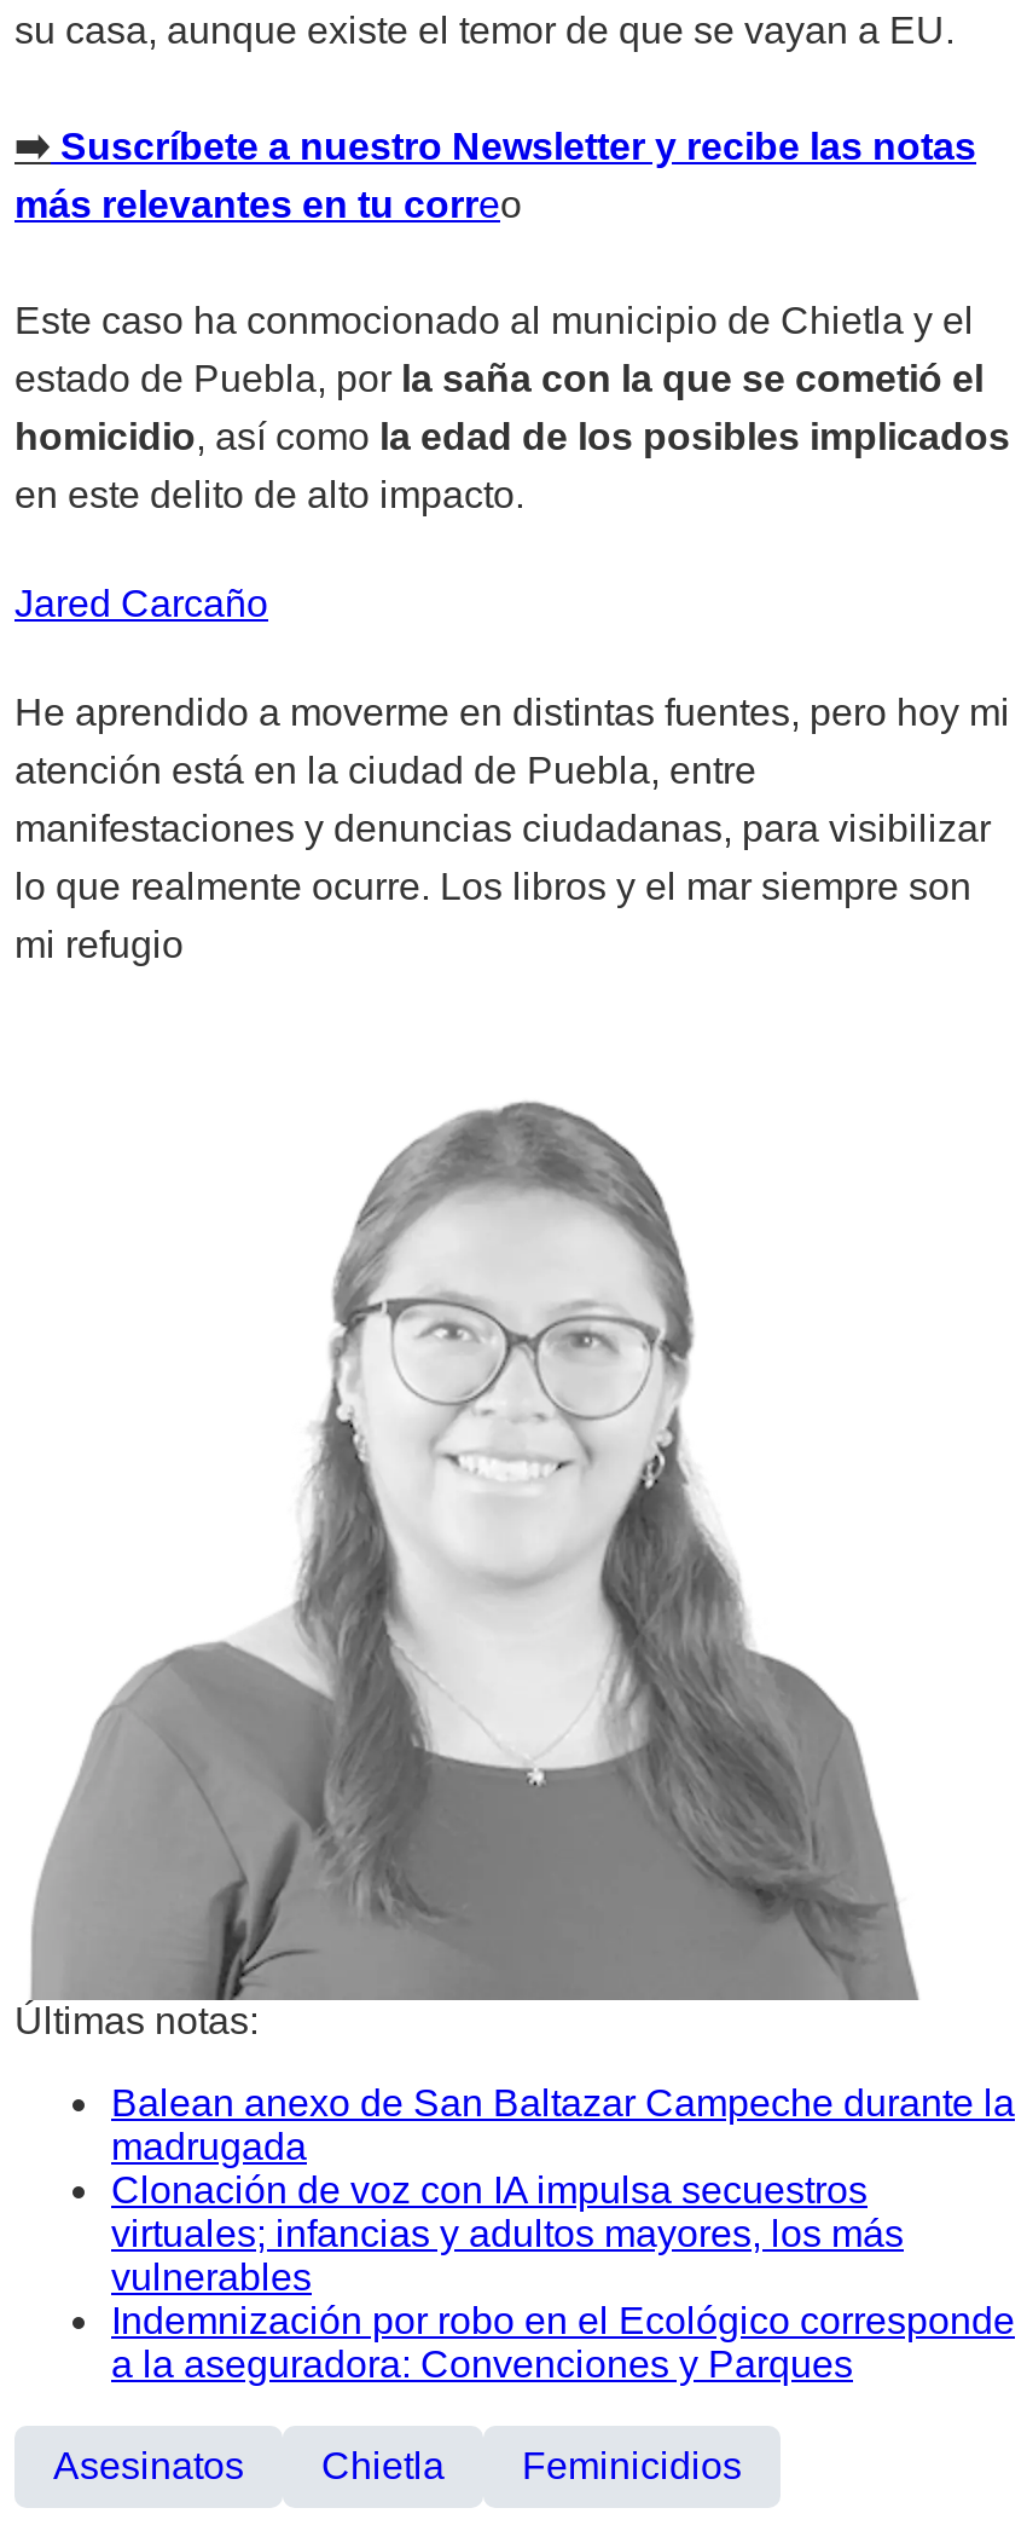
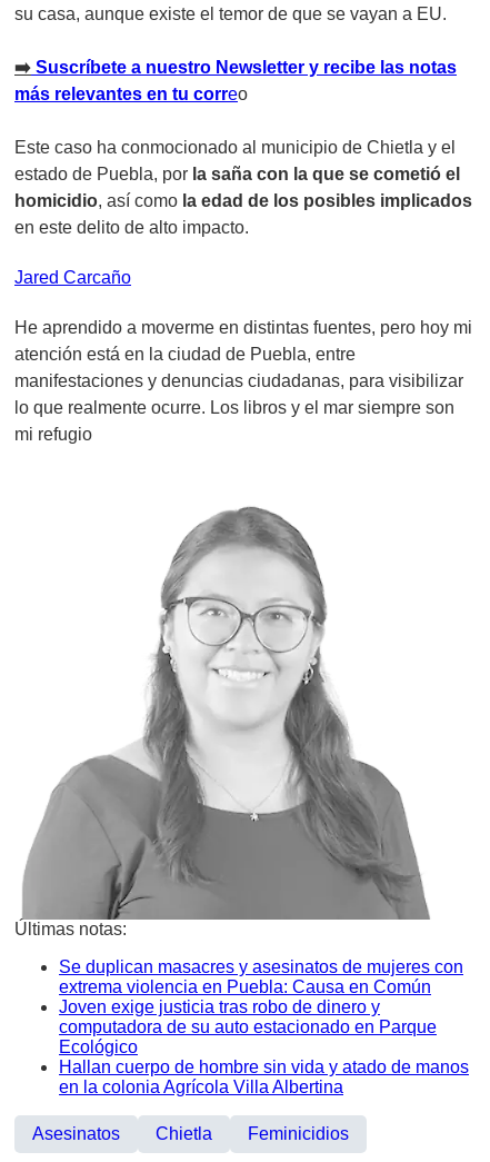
[111,2084,1015,2386] Balean anexo de San Baltazar Campeche durante la | madrugada | Clonación de voz con IA impulsa secuestros | virtuales; infancias y adultos mayores, los más | vulnerables | Indemnización por robo en el Ecológico corresponde | a la aseguradora: Convenciones y Parques -> [59,958,469,1097] Se duplican masacres y asesinatos de mujeres con | extrema violencia en Puebla: Causa en Común | Joven exige justicia tras robo de dinero y | computadora de su auto estacionado en Parque | Ecológico | Hallan cuerpo de hombre sin vida y atado de manos | en la colonia Agrícola Villa Albertina

